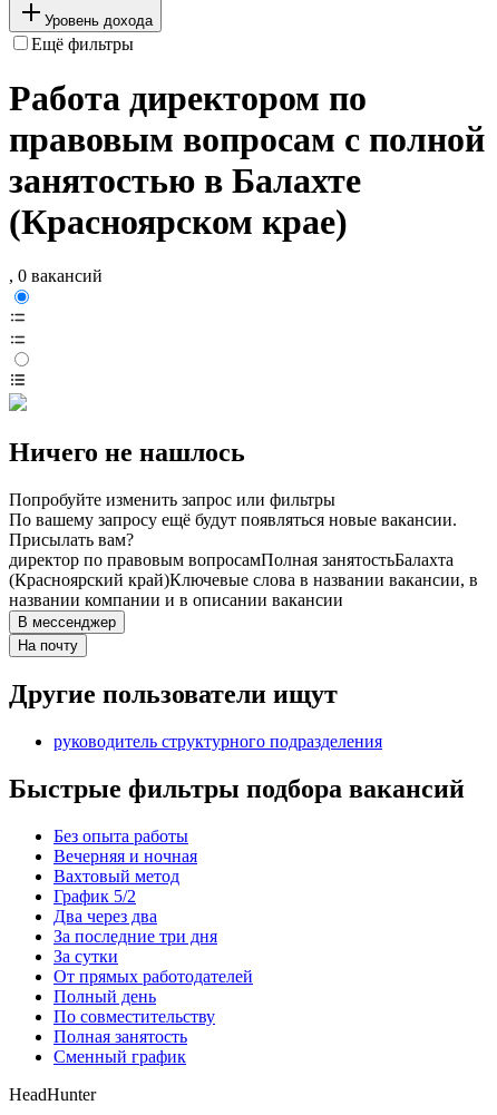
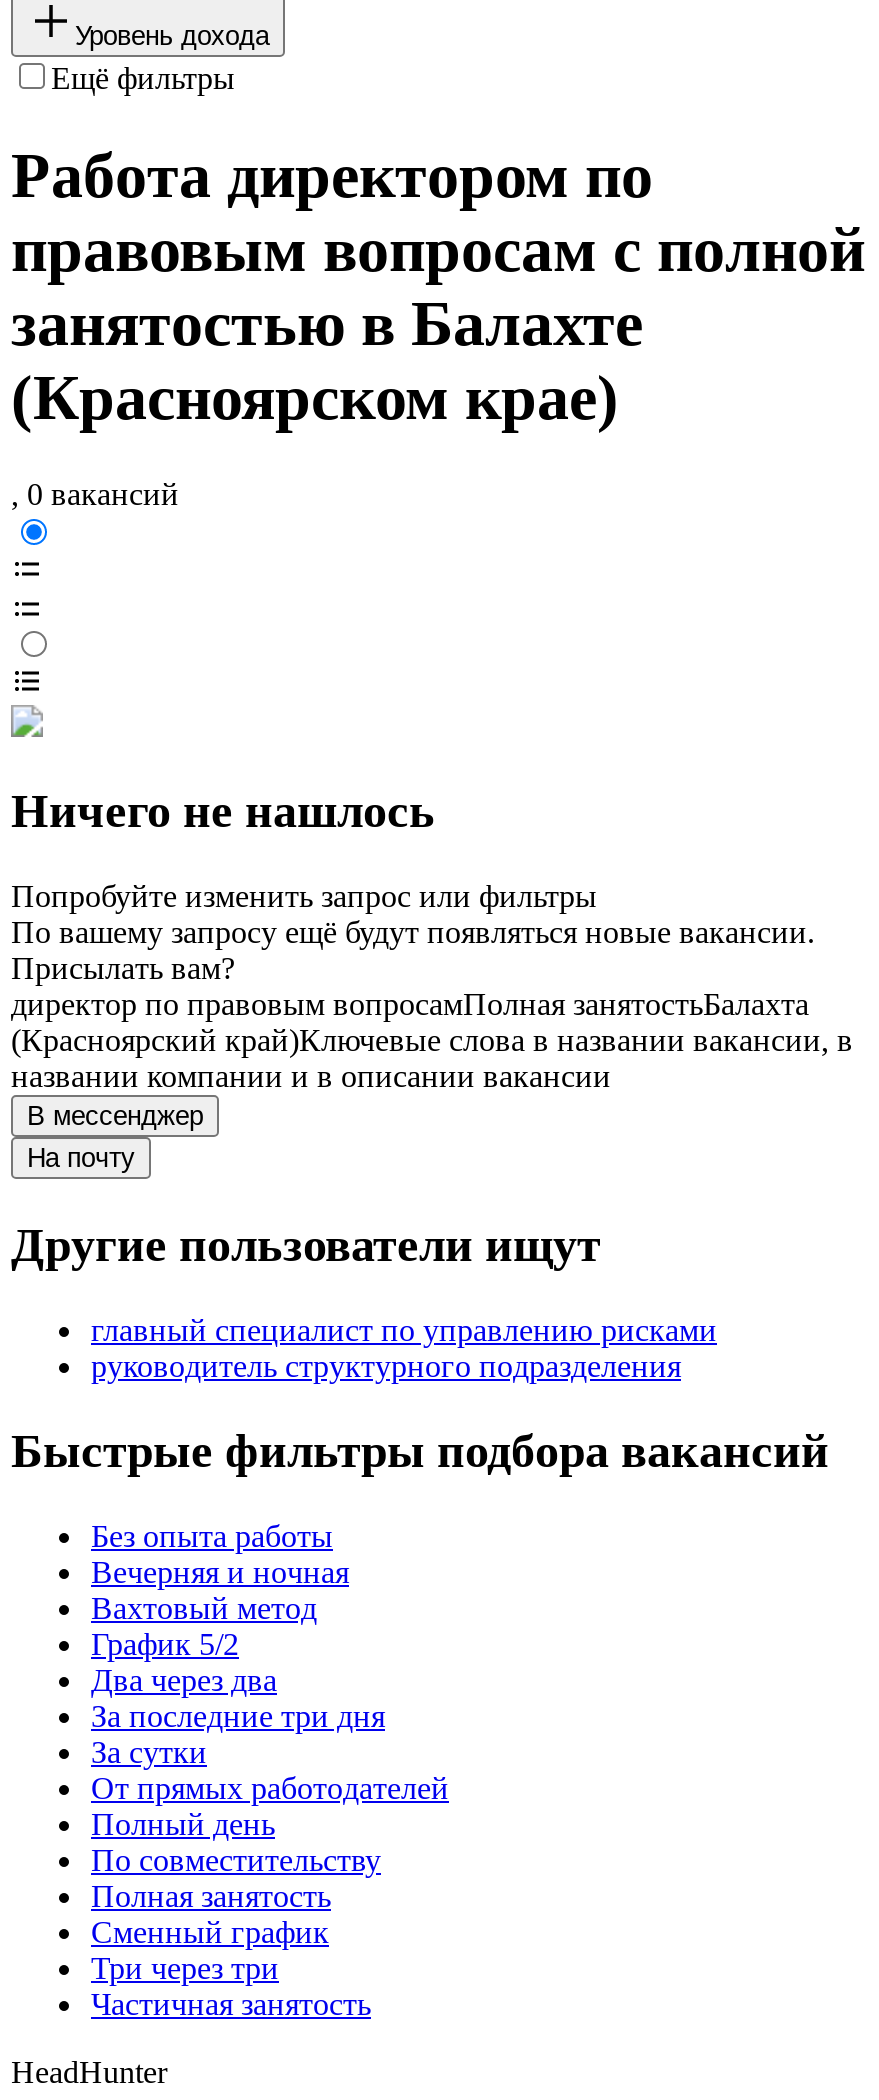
none -> [91,1313,717,1347] главный специалист по управлению рисками
none -> [91,1951,371,2021] Три через три | Частичная занятость

